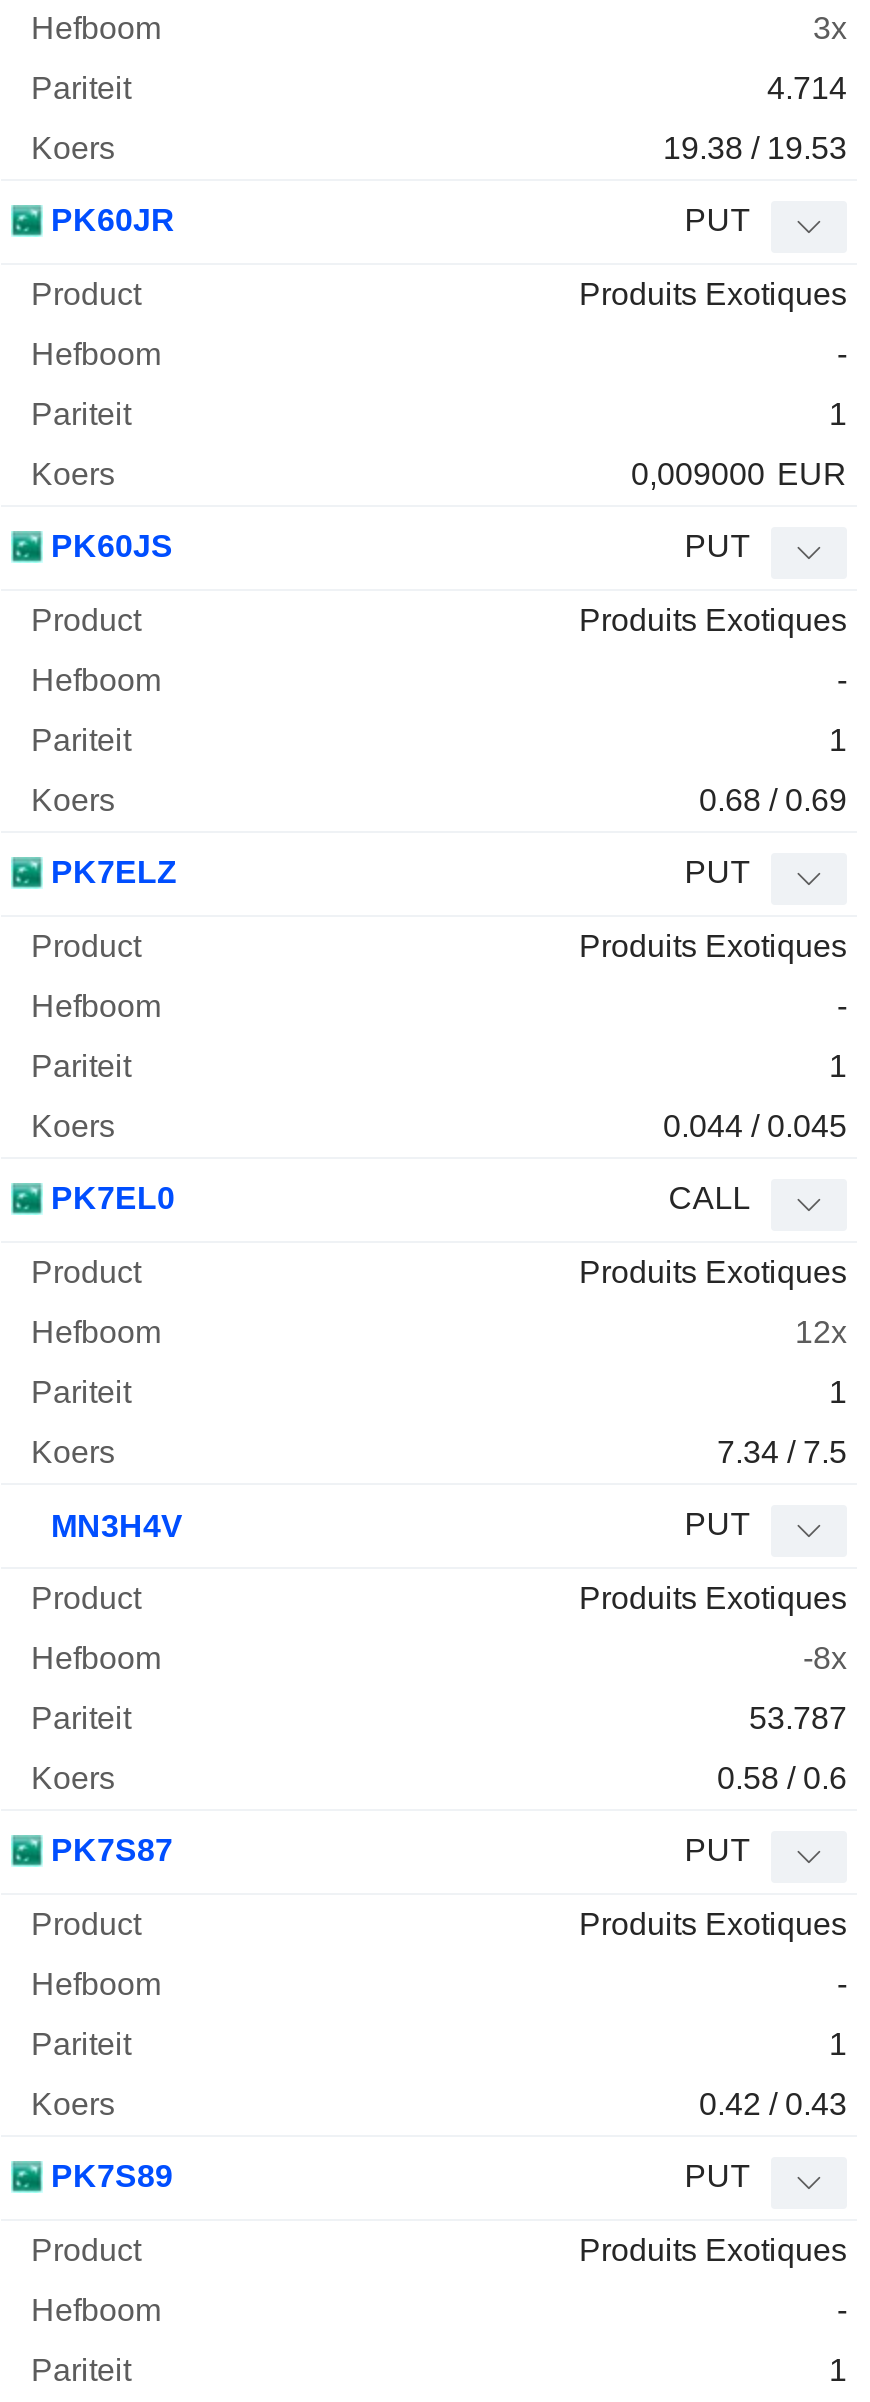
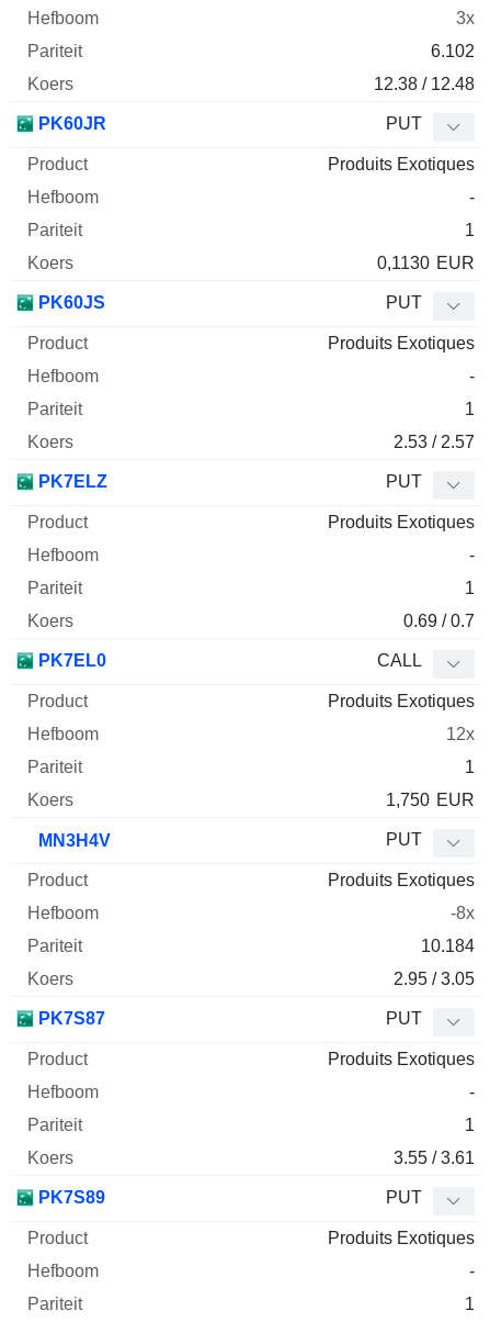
[767,71,847,105] 4.714 -> [431,42,475,61] 6.102
[663,131,847,165] 19.38 / 19.53 -> [374,75,475,94] 12.38 / 12.48
[631,457,847,491] 0,009000 EUR -> [377,254,475,273] 0,1130 EUR
[699,783,847,817] 0.68 / 0.69 -> [394,433,475,452] 2.53 / 2.57
[663,1109,847,1143] 0.044 / 0.045 -> [403,612,475,630] 0.69 / 0.7
[717,1435,847,1469] 7.34 / 7.5 -> [386,791,475,809] 1,750 EUR
[749,1701,847,1735] 53.787 -> [421,937,475,955] 10.184
[717,1761,847,1795] 0.58 / 0.6 -> [394,970,475,988] 2.95 / 3.05
[699,2087,847,2121] 0.42 / 0.43 -> [394,1149,475,1167] 3.55 / 3.61

